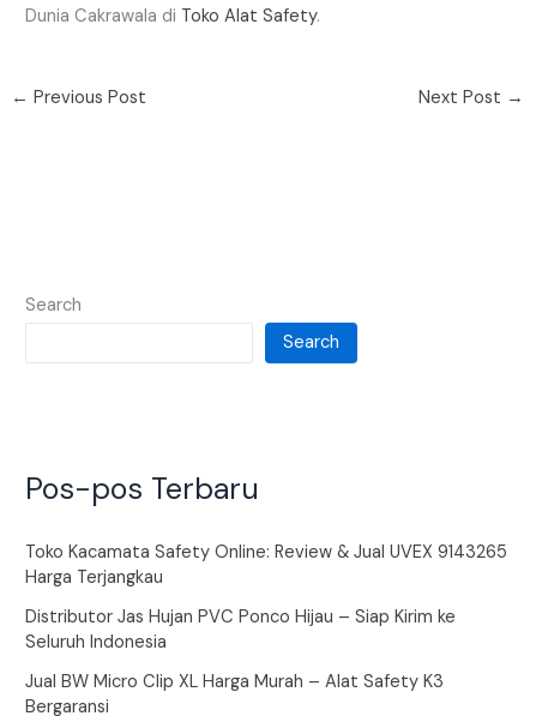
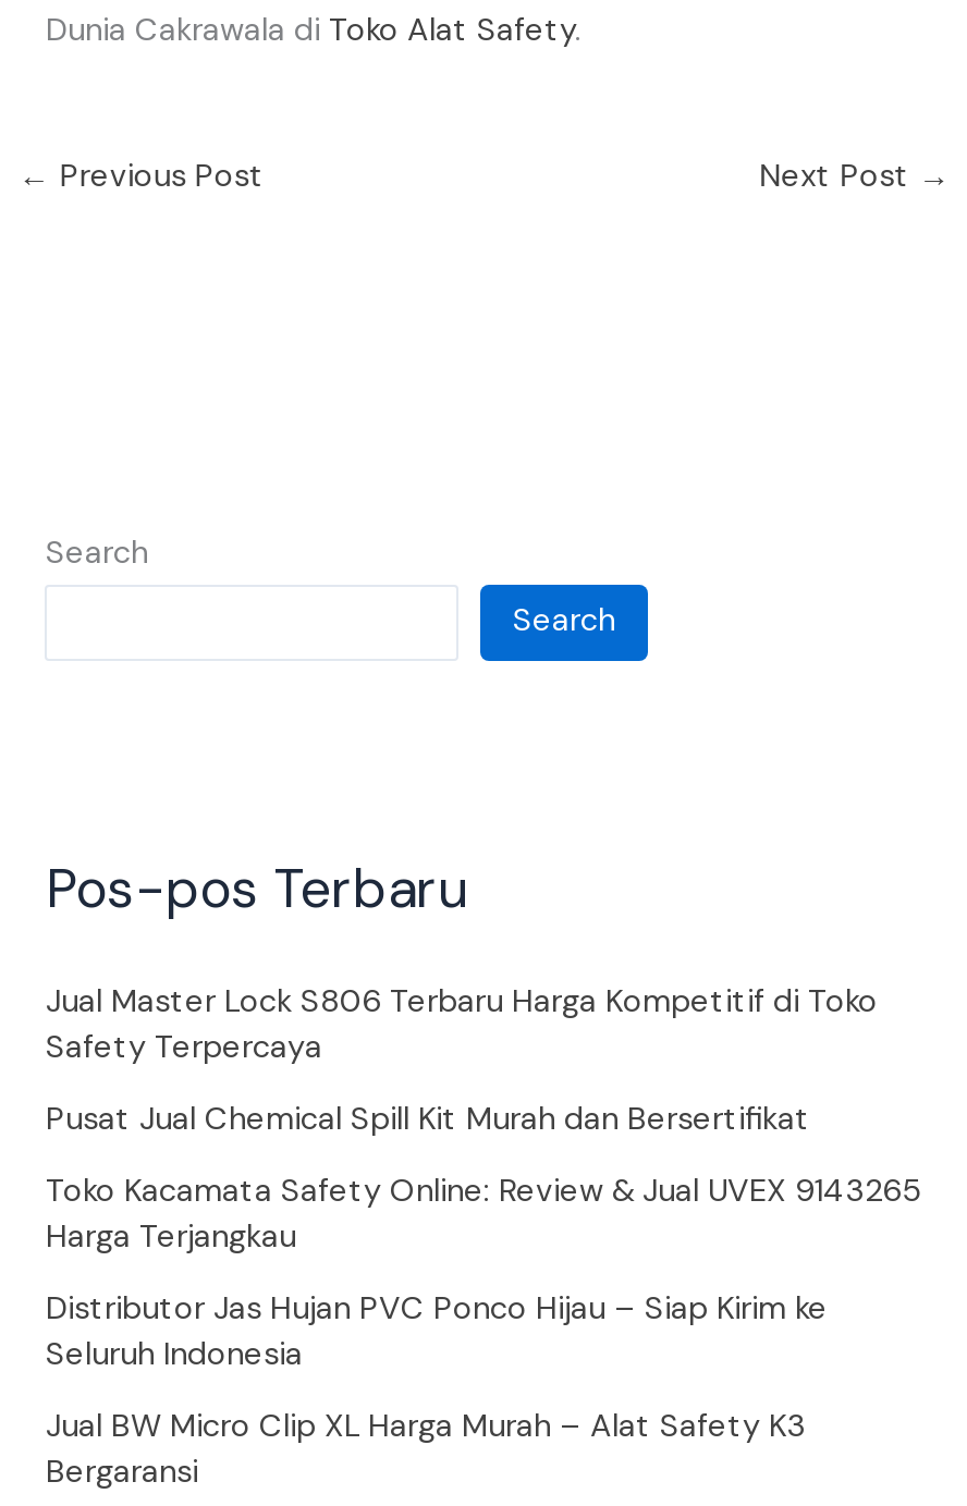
none -> [46,981,878,1140] Jual Master Lock S806 Terbaru Harga Kompetitif di Toko | Safety Terpercaya | Pusat Jual Chemical Spill Kit Murah dan Bersertifikat

